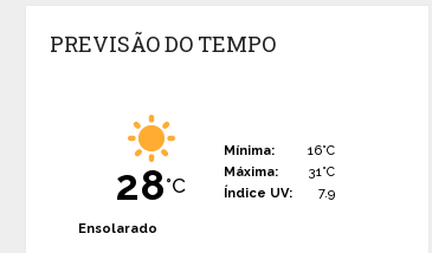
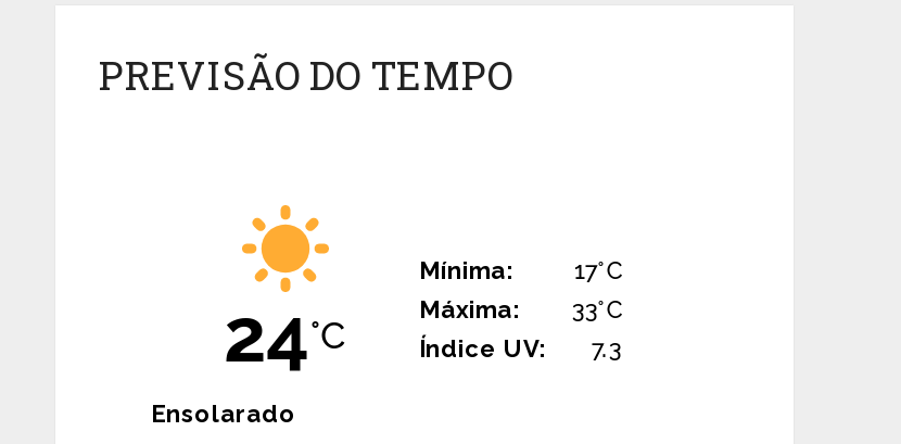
[307,142,335,158] 16°C -> [574,256,621,284] 17°C
[116,160,186,209] 28°C -> [223,289,347,378] 24°C
[224,164,335,179] Máxima: 31°C -> [419,295,621,324] Máxima: 33°C
[224,185,335,200] Índice UV: 7.9 -> [419,334,621,363] Índice UV: 7.3

